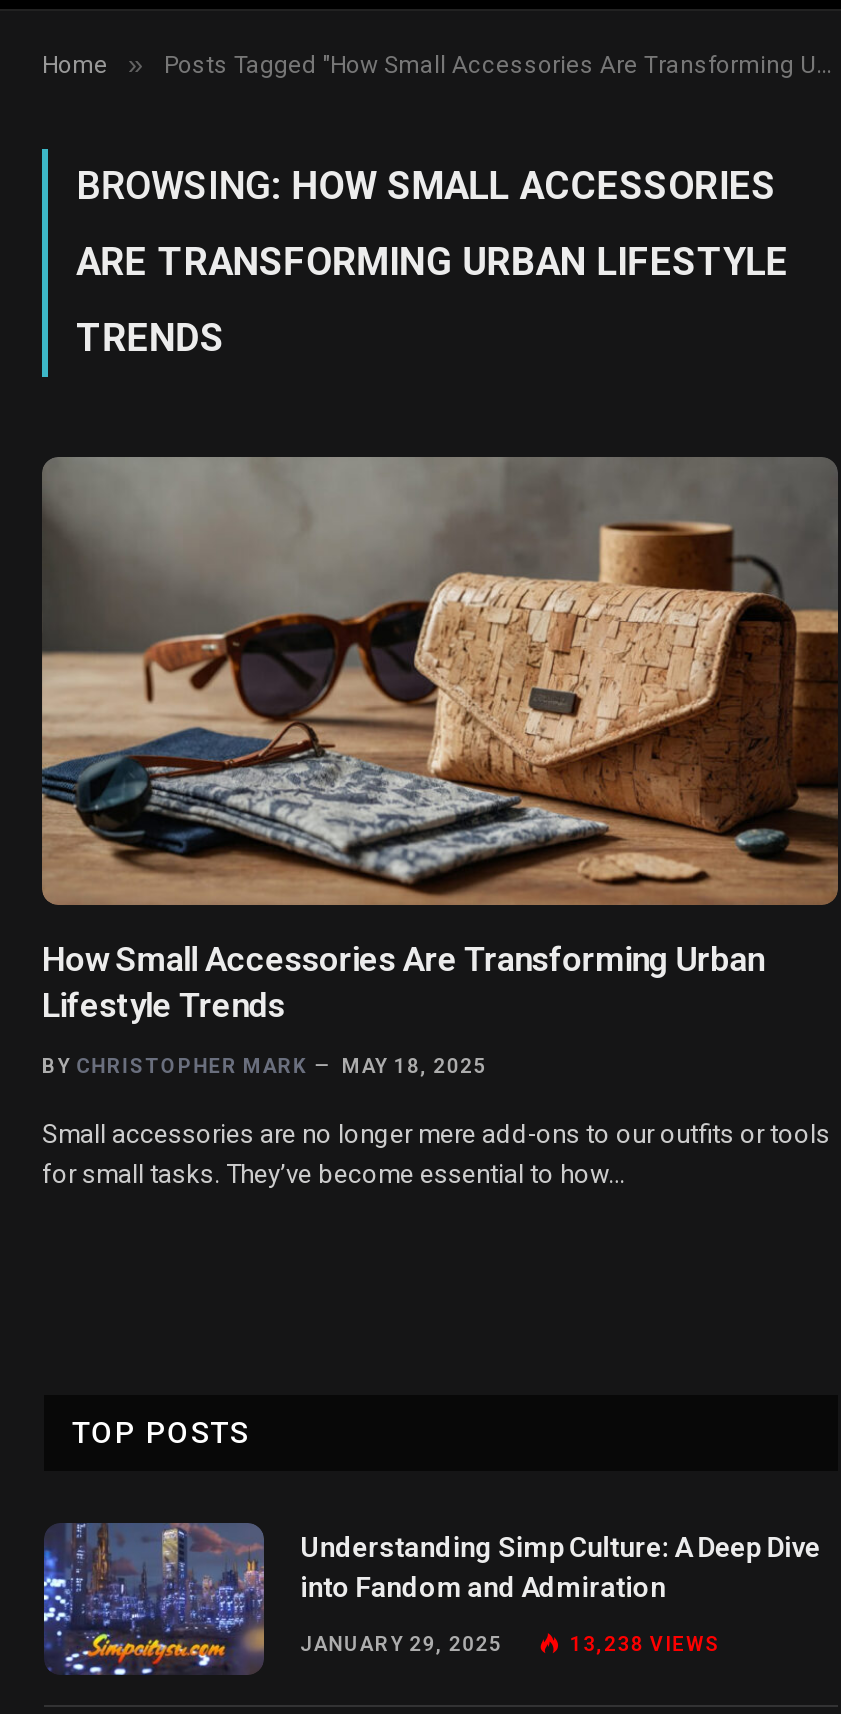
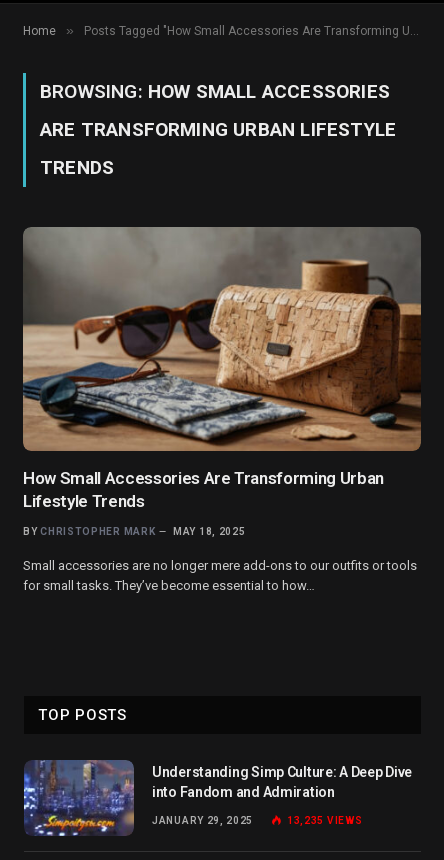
[570,1632,721,1654] 13,238 VIEWS -> [287,814,362,825] 13,235 VIEWS

